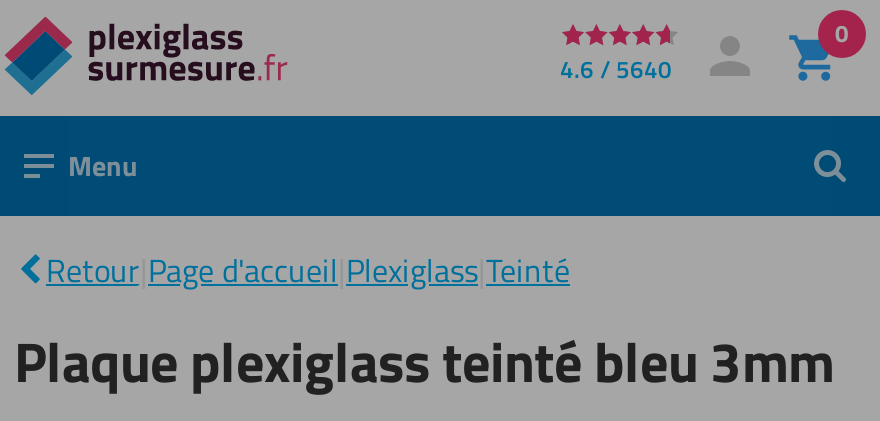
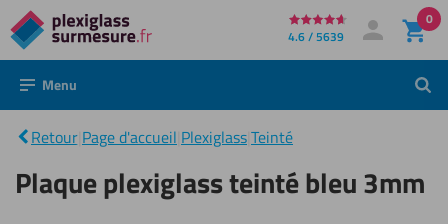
[560,50,672,88] 4.6 / 5640 -> [288,27,344,46] 4.6 / 5639

